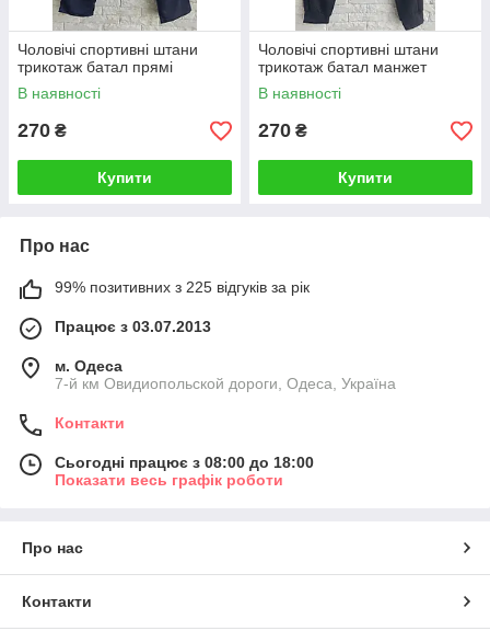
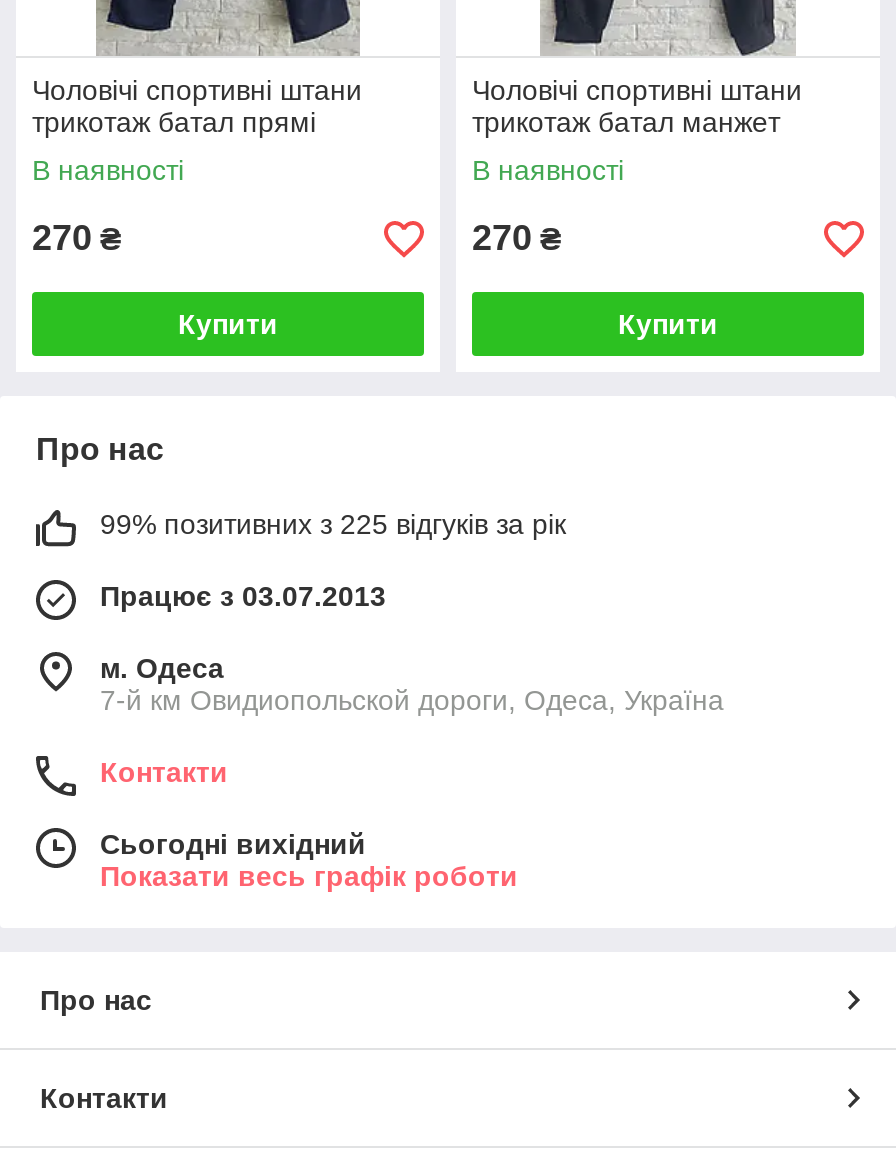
[55,454,314,471] Сьогодні працює з 08:00 до 18:00 -> [100,829,366,861] Сьогодні вихідний

